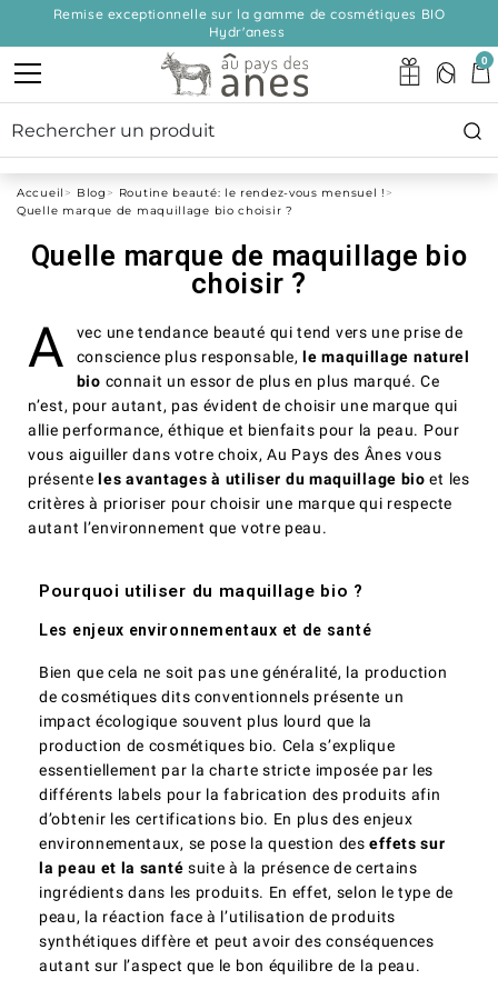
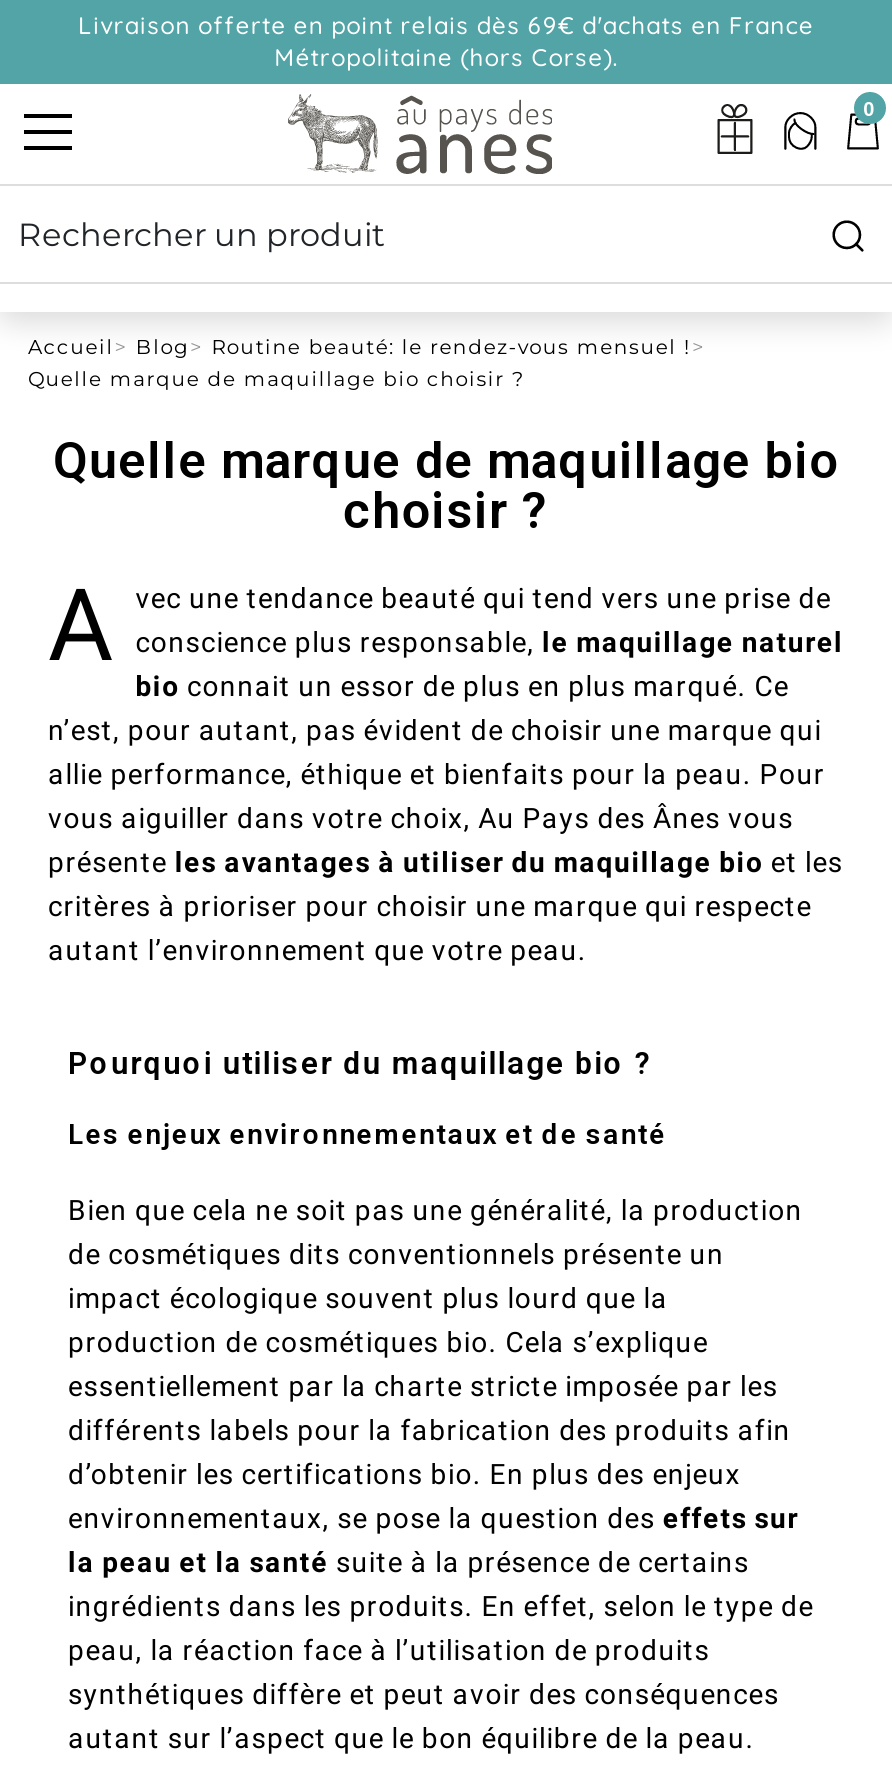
[53,6,445,40] Remise exceptionnelle sur la gamme de cosmétiques BIO | Hydr'aness -> [78,10,814,72] Livraison offerte en point relais dès 69€ d'achats en France | Métropolitaine (hors Corse).

